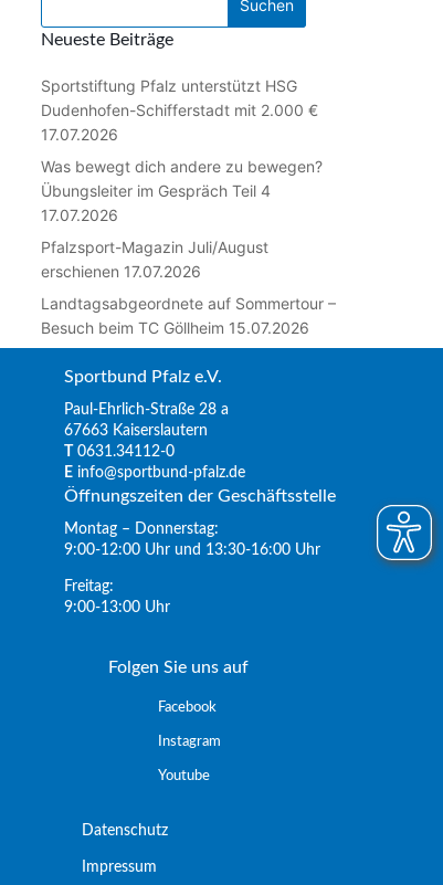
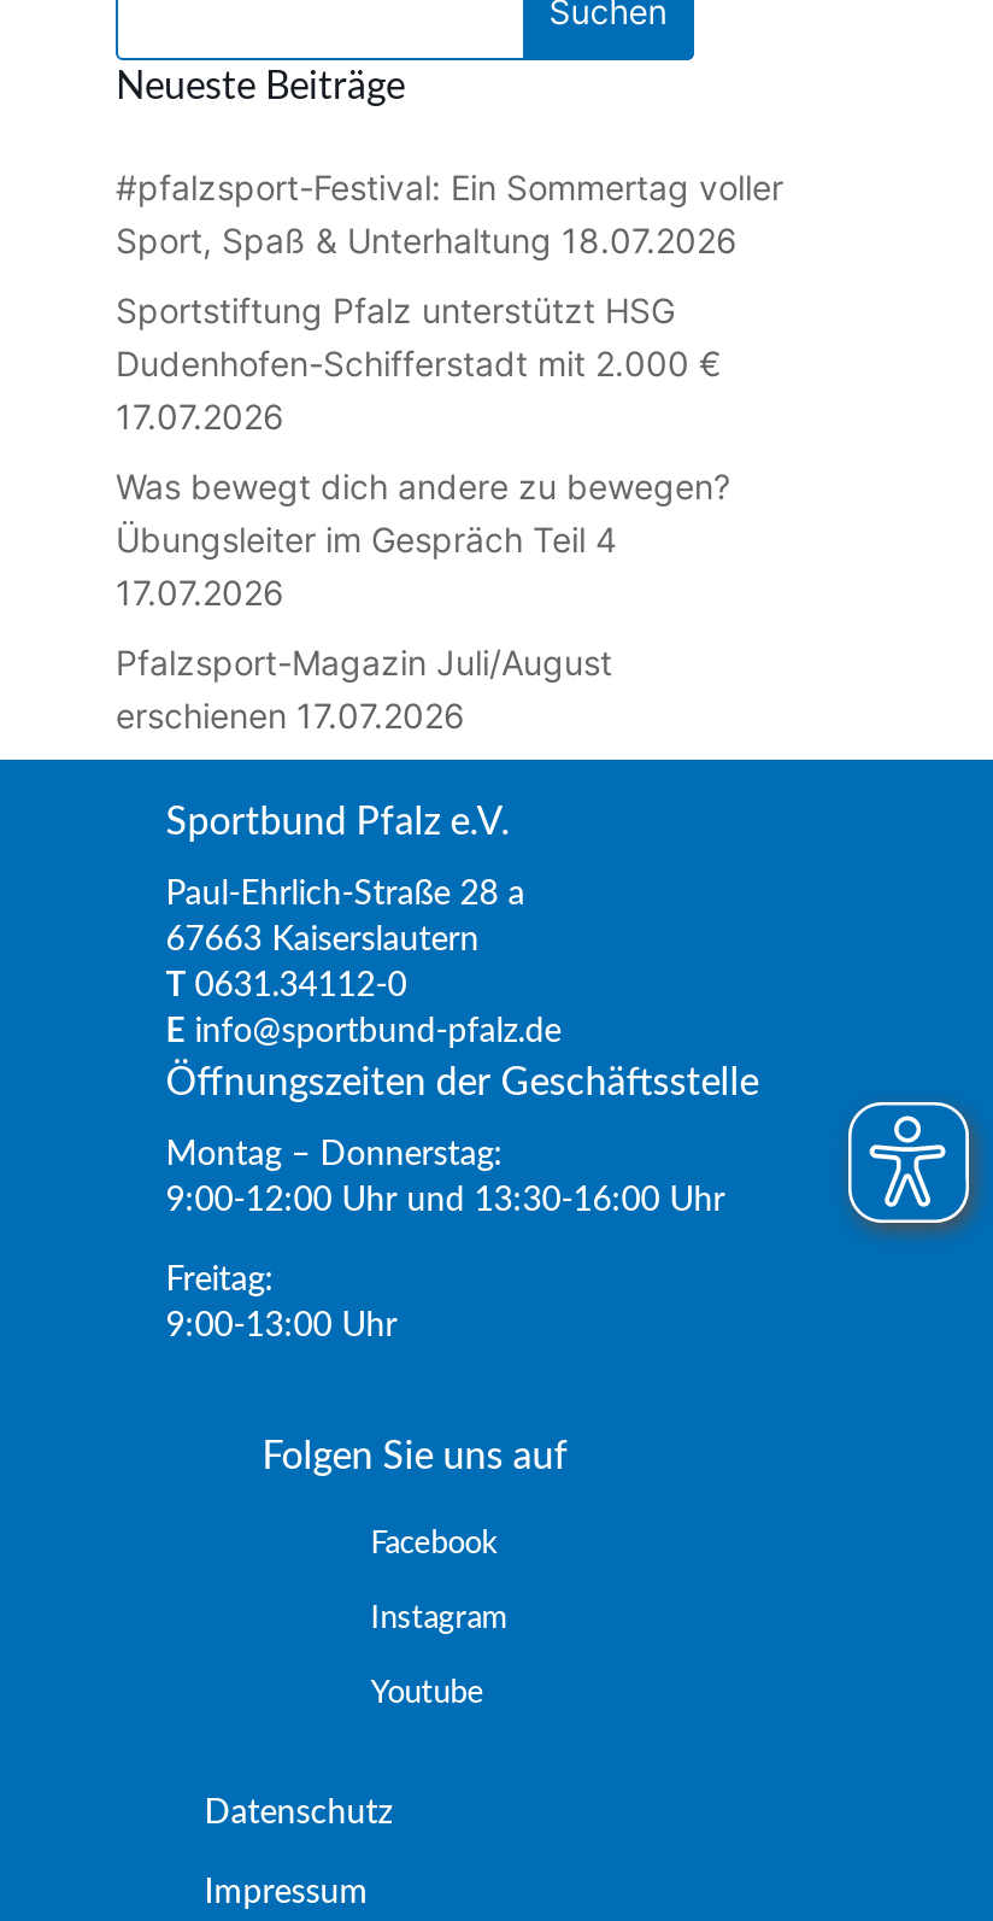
none -> [116,165,783,260] #pfalzsport-Festival: Ein Sommertag voller | Sport, Spaß & Unterhaltung 18.07.2026
moved [41,76,323,280] -> [116,288,730,735]: Sportstiftung Pfalz unterstützt HSG | Dudenhofen-Schifferstadt mit 2.000 € | 17.07.2026 | Was bewegt dich andere zu bewegen? | Übungsleiter im Gespräch Teil 4 | 17.07.2026 | Pfalzsport-Magazin Juli/August | erschienen 17.07.2026
[41,293,336,337] Landtagsabgeordnete auf Sommertour – | Besuch beim TC Göllheim 15.07.2026 -> none

